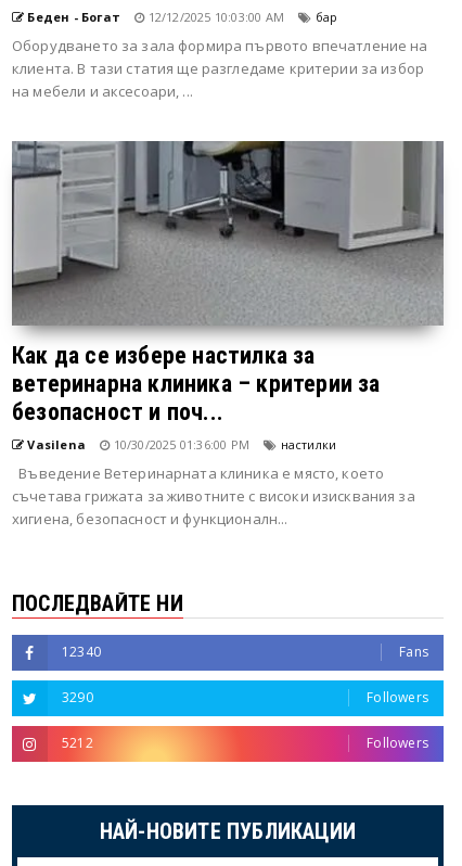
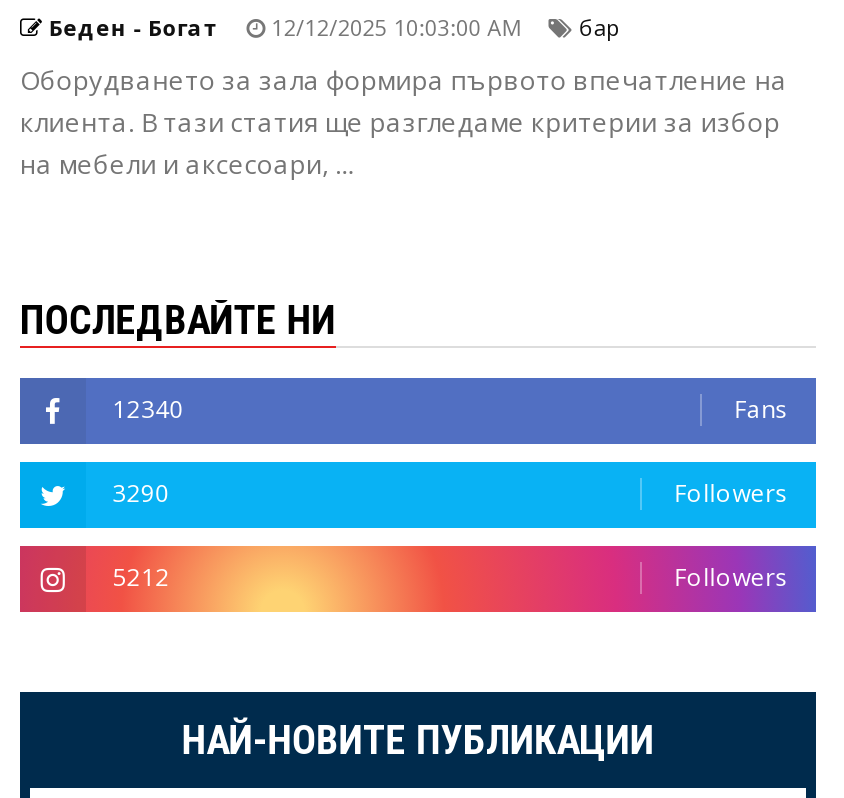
[11,140,445,528] [image] | Как да се избере настилка за | ветеринарна клиника – критерии за | безопасност и поч... | Vasilena | 10/30/2025 01:36:00 PM | настилки | Въведение Ветеринарната клиника е място, което | съчетава грижата за животните с високи изисквания за | хигиена, безопасност и функционалн... -> none

